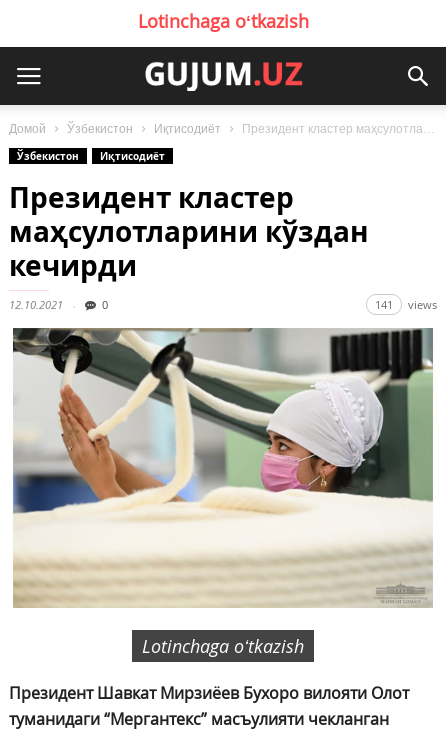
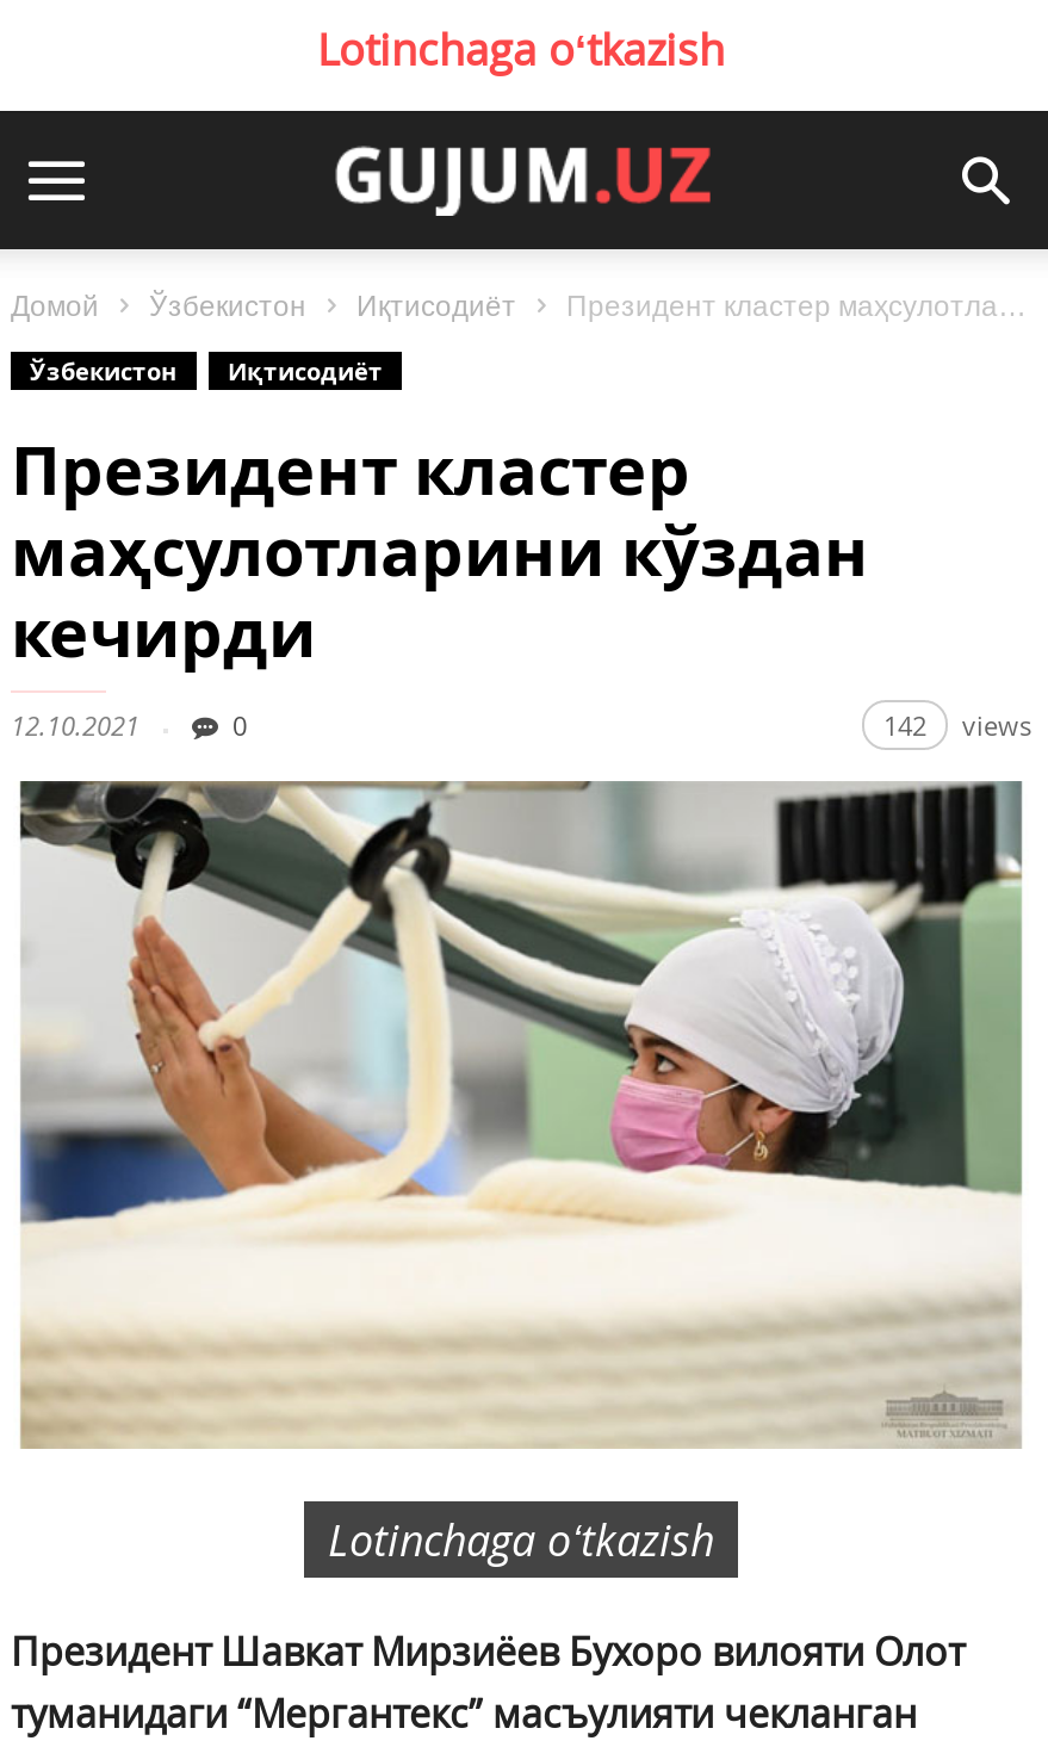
[375,297,437,312] 141 views -> [883,707,1031,743] 142 views

